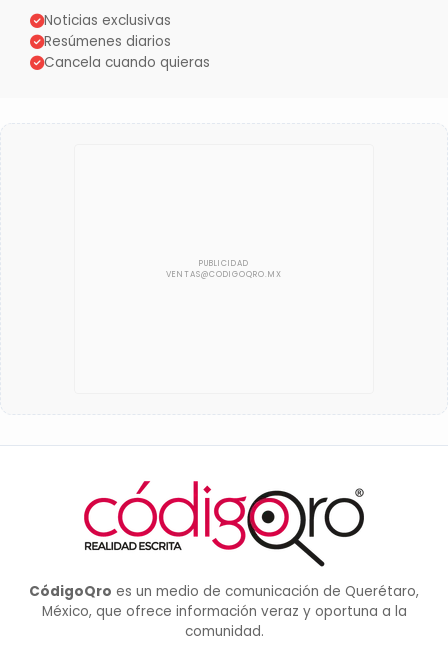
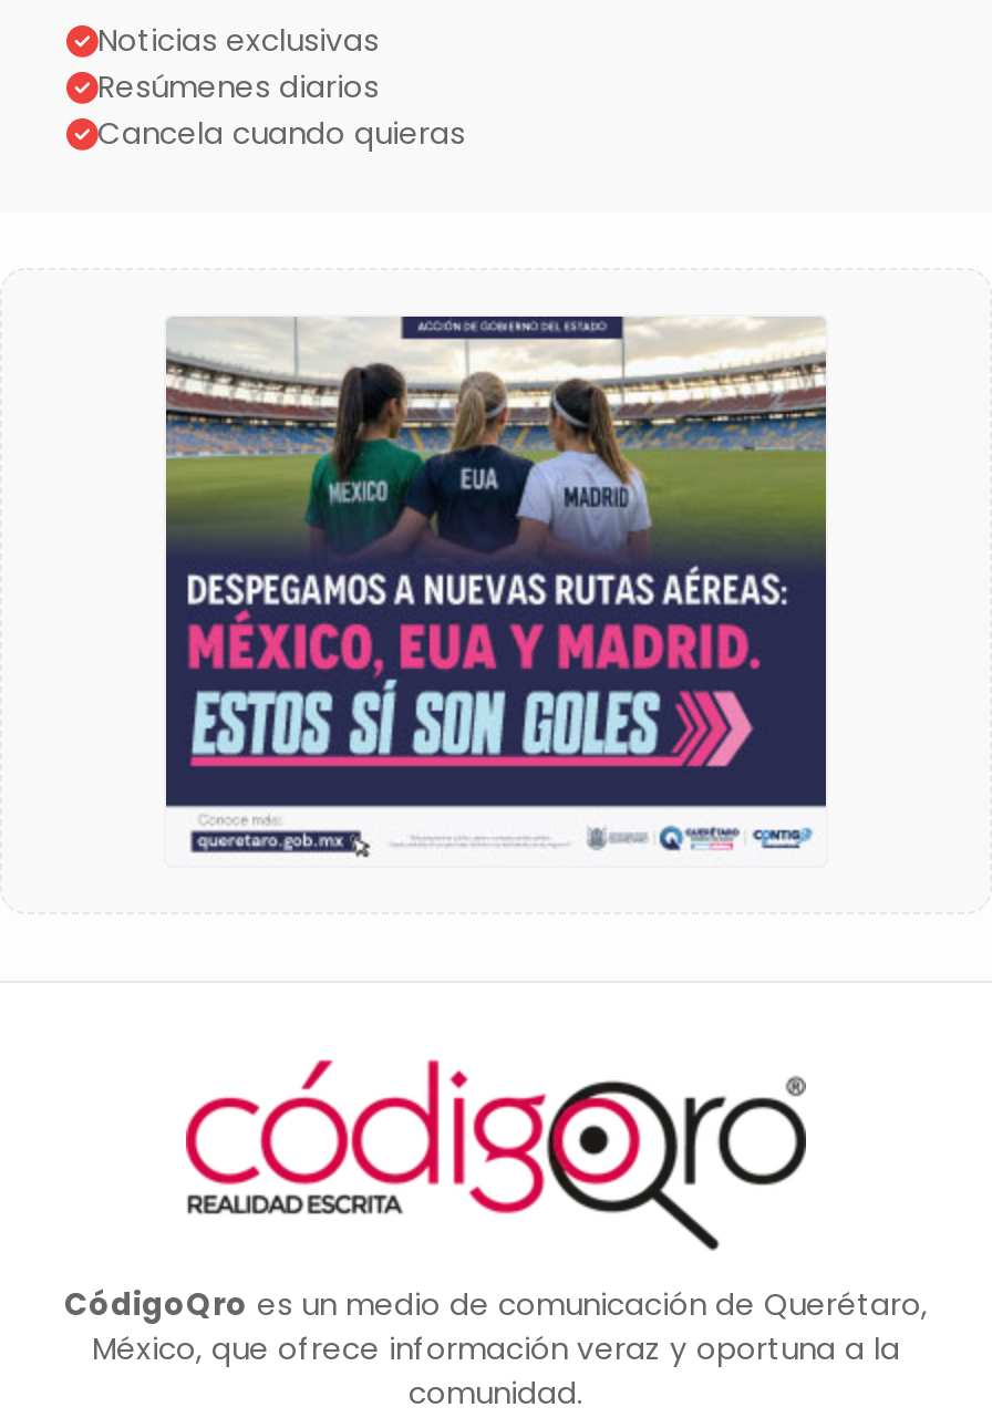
none -> [164,314,828,859] [image]

